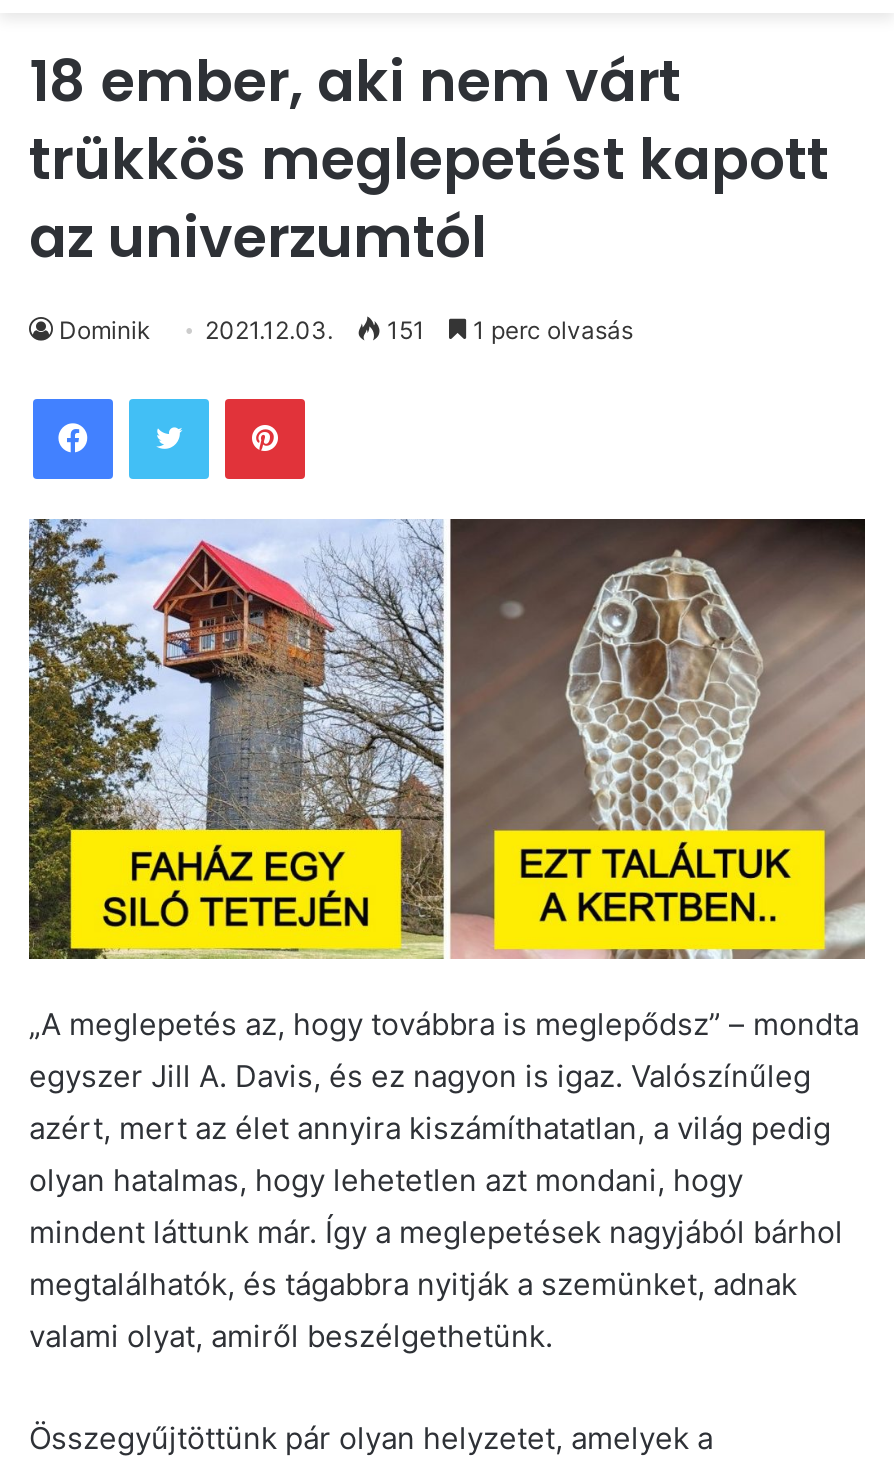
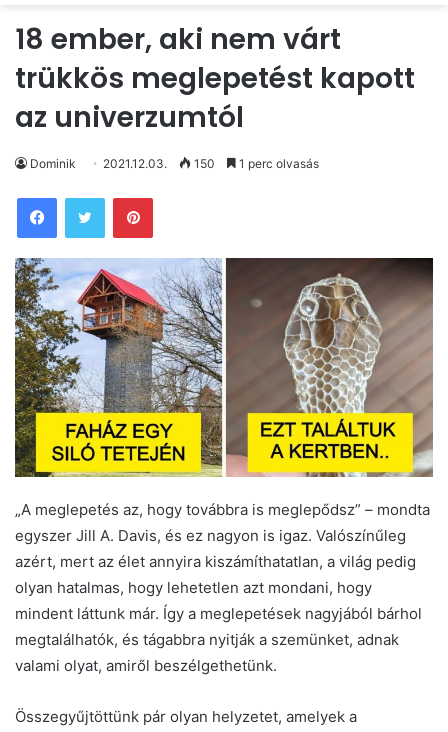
[59,315,633,345] Dominik 2021.12.03. 151 1 perc olvasás -> [30,156,319,171] Dominik 2021.12.03. 150 1 perc olvasás

